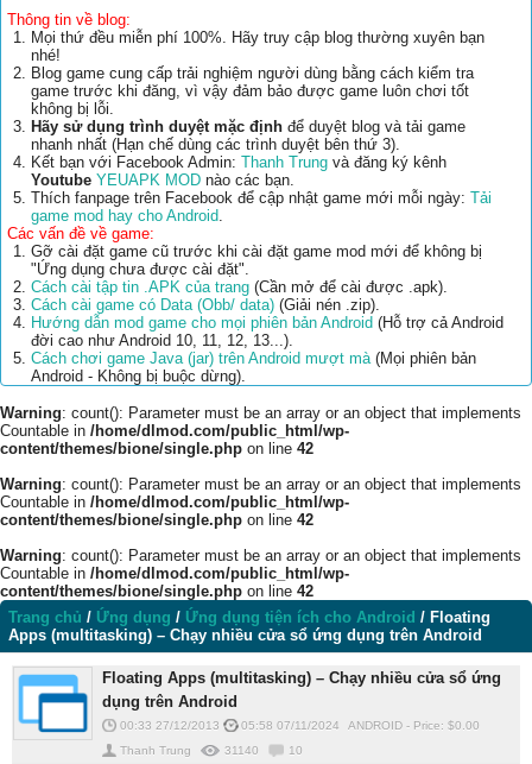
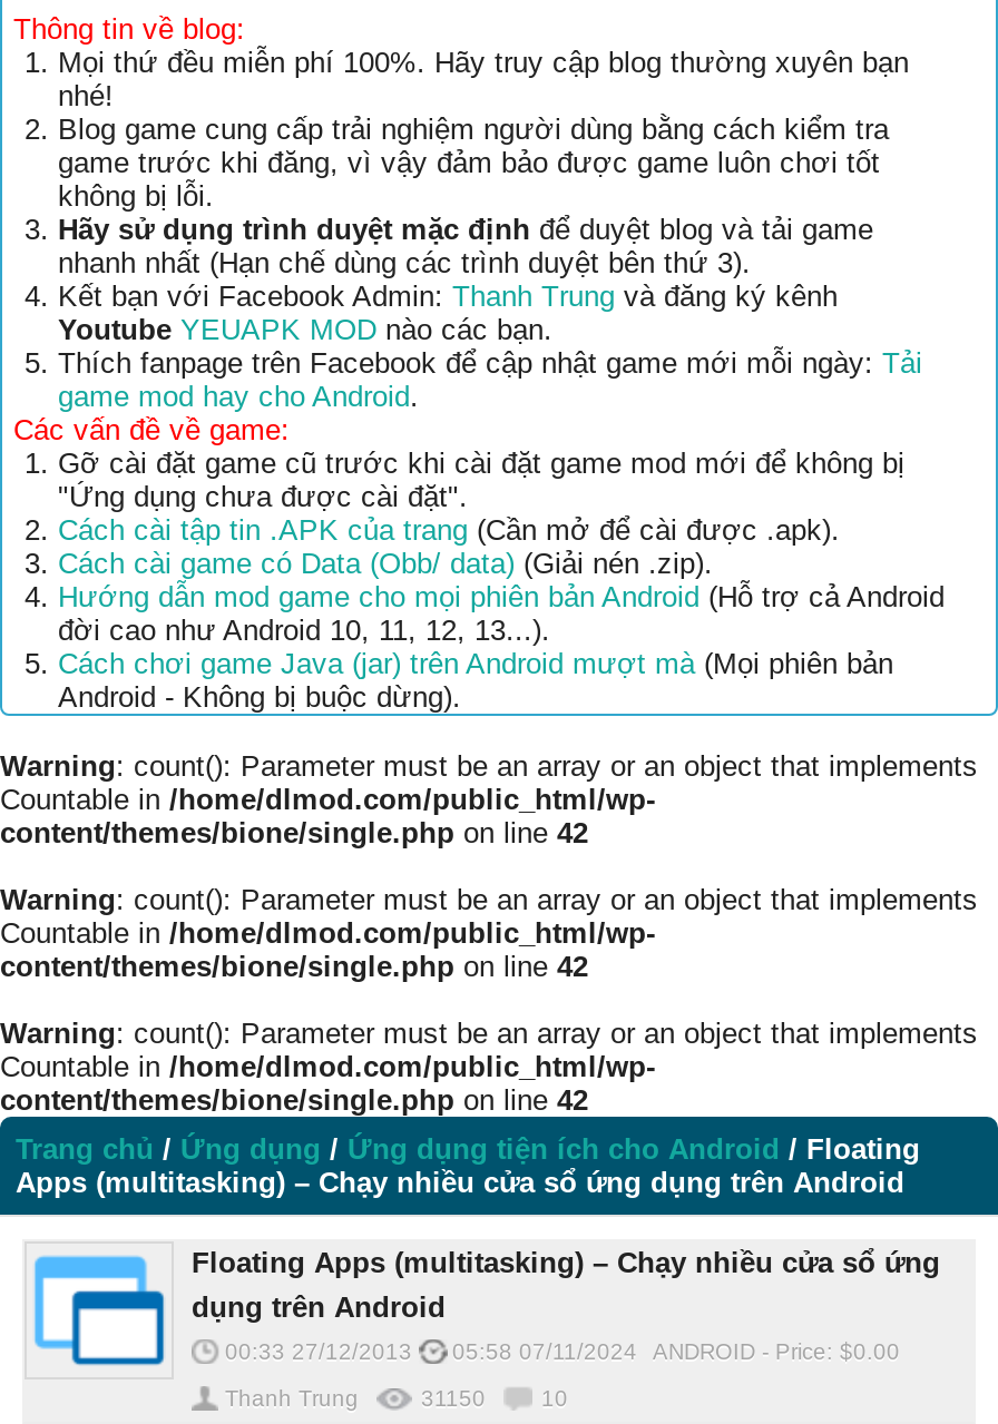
[224,744,259,757] 31140 -> [421,1386,486,1411] 31150

